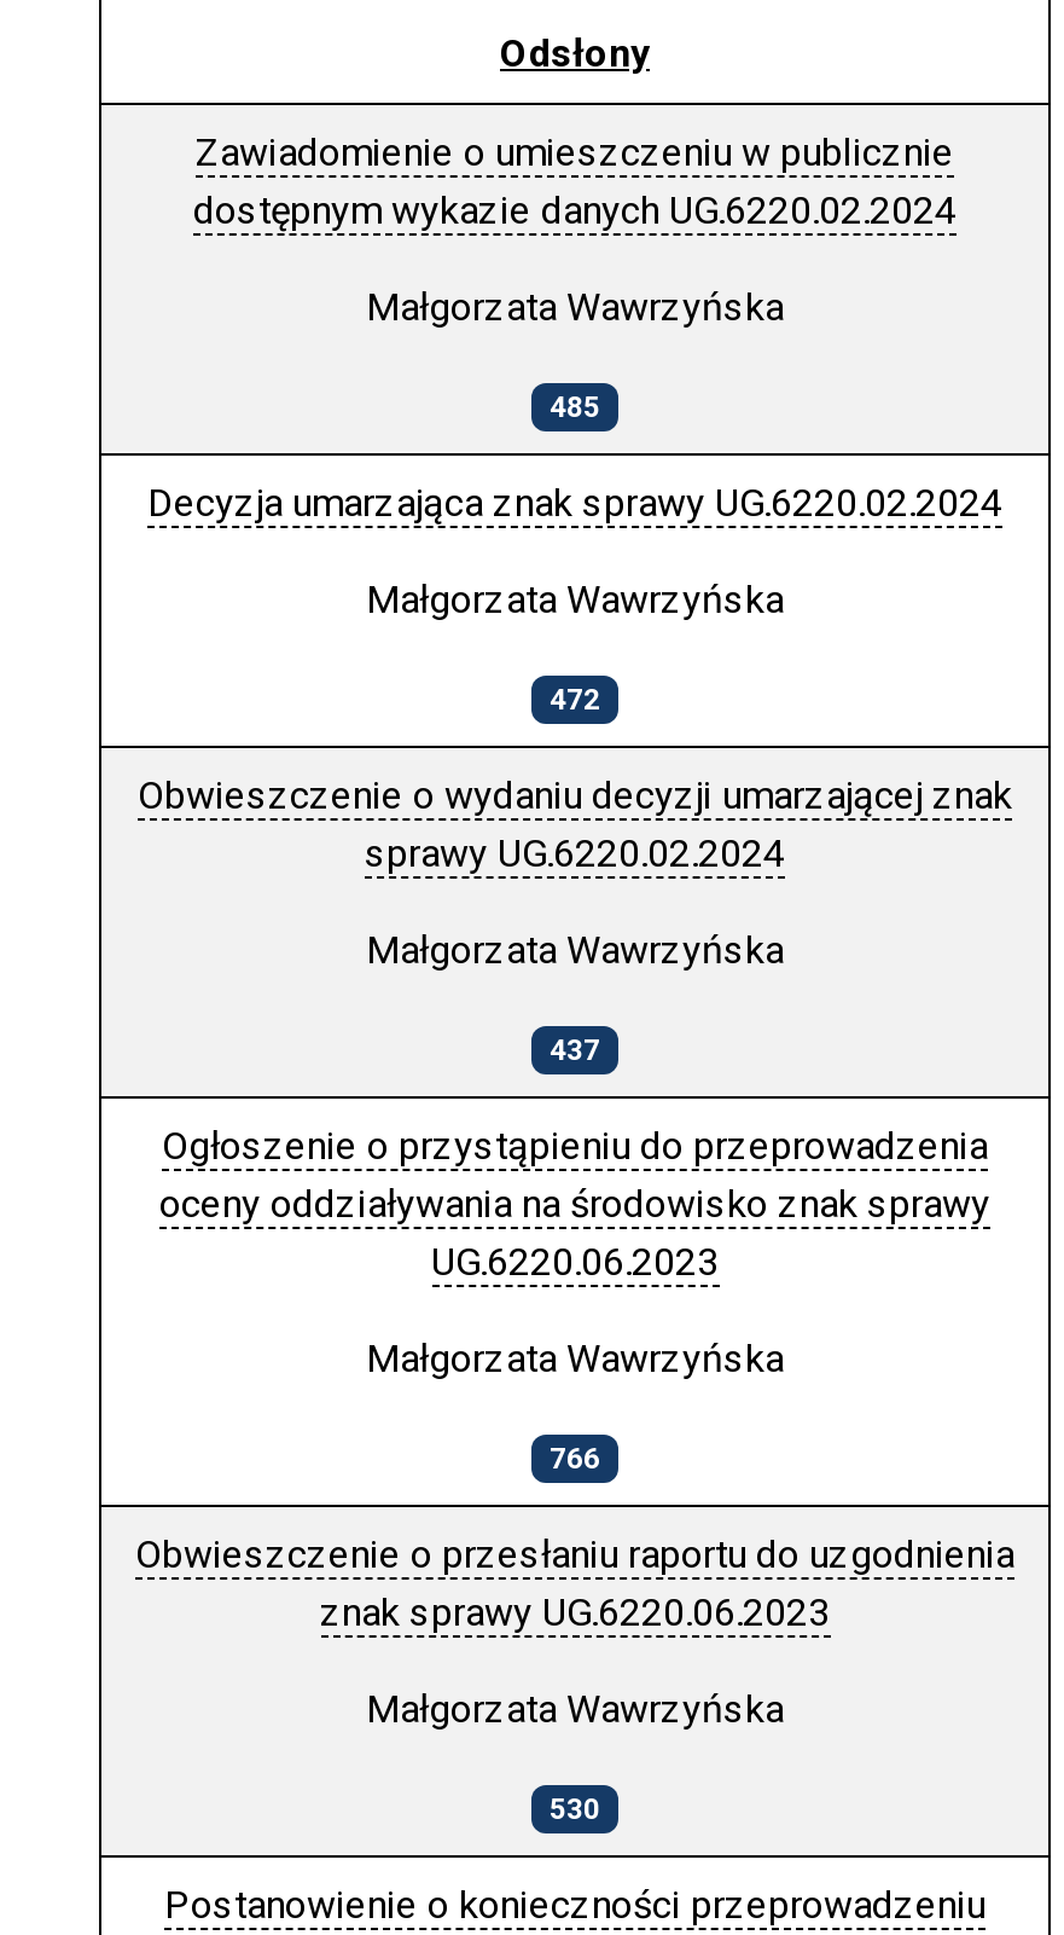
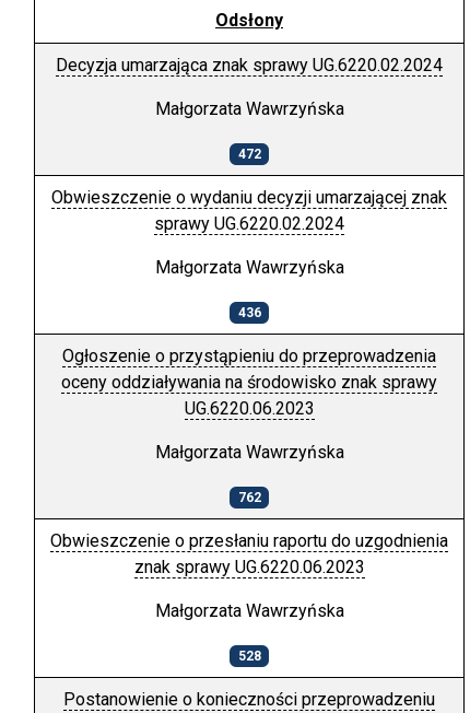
[193,129,957,424] Zawiadomienie o umieszczeniu w publicznie | dostępnym wykazie danych UG.6220.02.2024 | Małgorzata Wawrzyńska | 485 -> none
[550,1033,600,1067] 437 -> [238,305,261,320] 436
[550,1442,600,1475] 766 -> [238,490,261,505] 762
[550,1792,600,1826] 530 -> [238,648,261,664] 528

